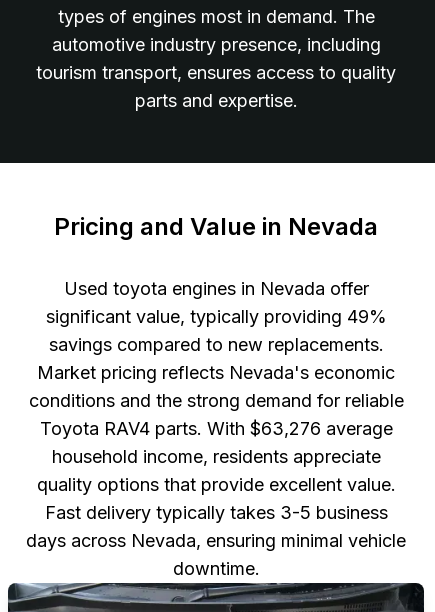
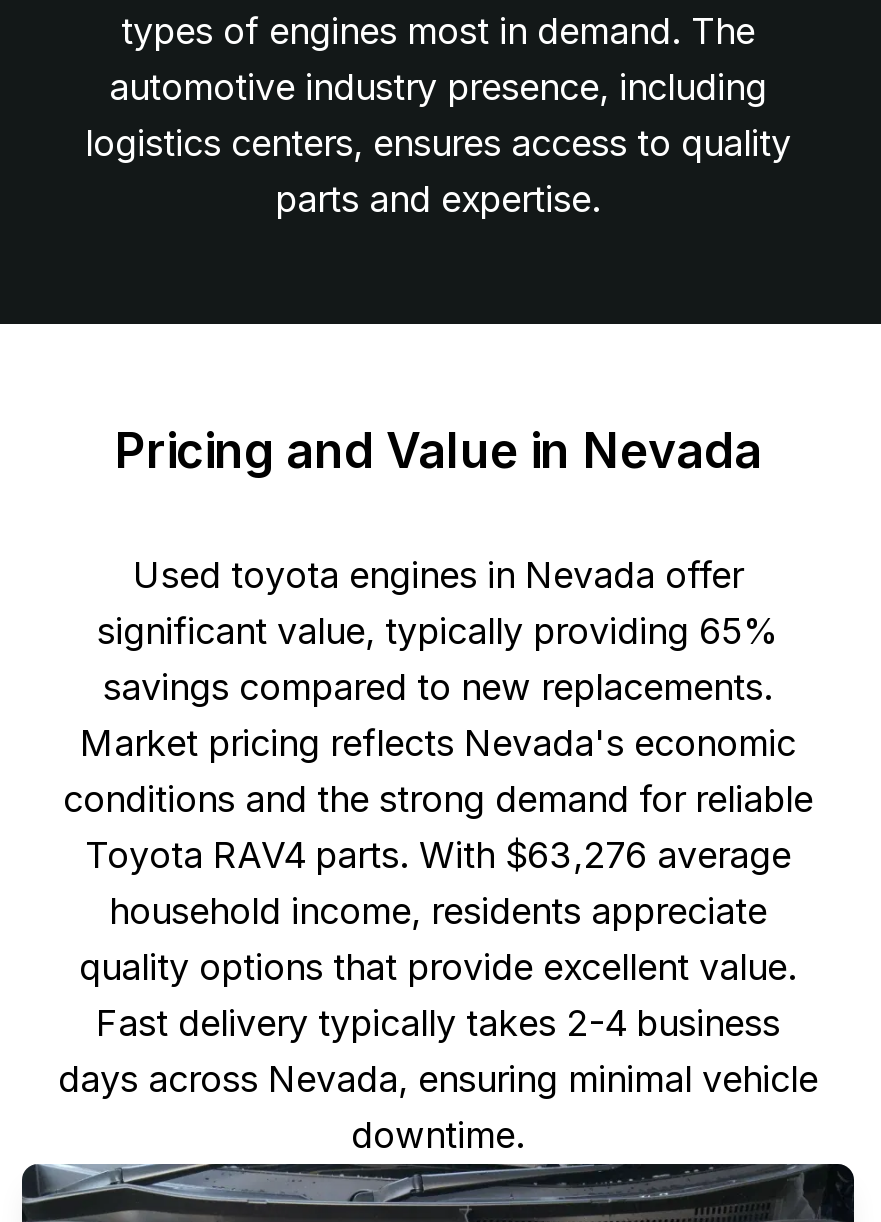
[36,61,396,82] tourism transport, ensures access to quality -> [85,121,791,163] logistics centers, ensures access to quality
[45,305,386,326] significant value, typically providing 49% -> [97,609,779,651] significant value, typically providing 65%
[44,501,387,522] Fast delivery typically takes 3-5 business -> [96,1001,780,1043] Fast delivery typically takes 2-4 business

